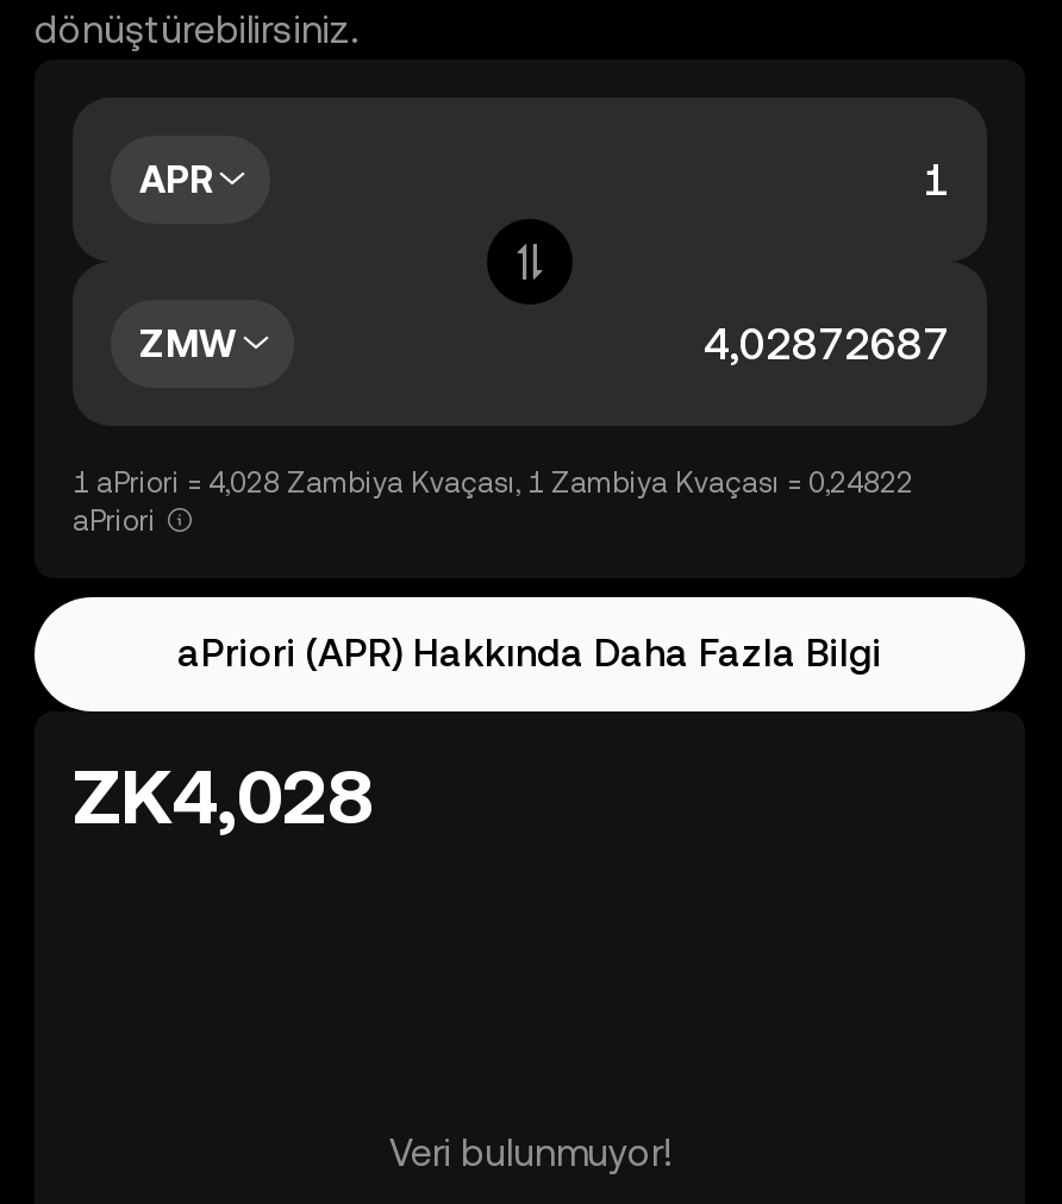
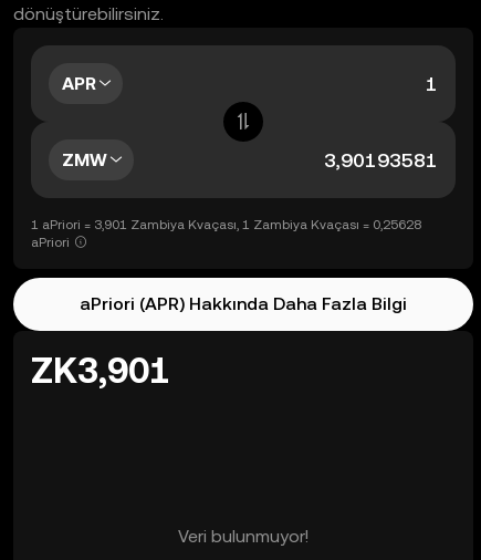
[73,466,913,500] 1 aPriori = 4,028 Zambiya Kvaçası, 1 Zambiya Kvaçası = 0,24822 -> [31,217,421,232] 1 aPriori = 3,901 Zambiya Kvaçası, 1 Zambiya Kvaçası = 0,25628
[73,752,373,840] ZK4,028 -> [31,350,170,391] ZK3,901

